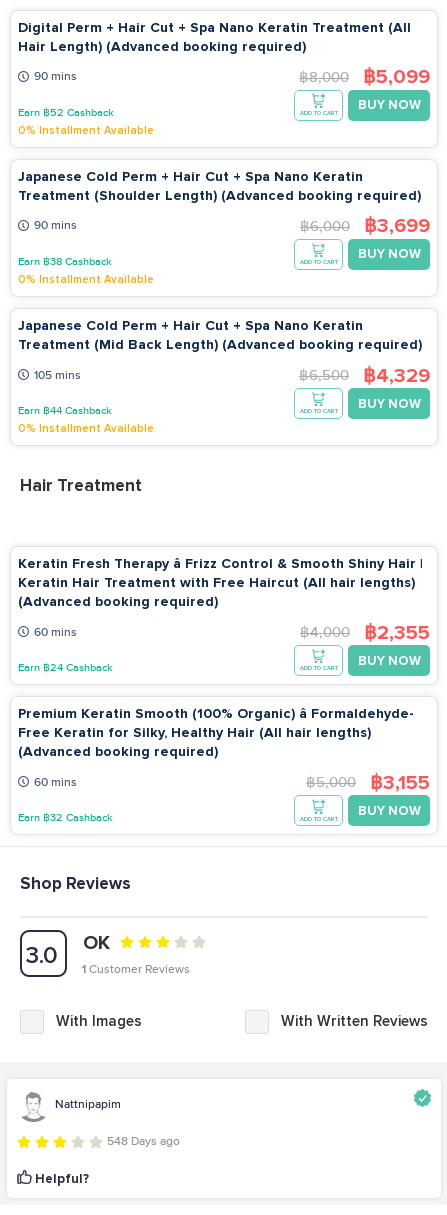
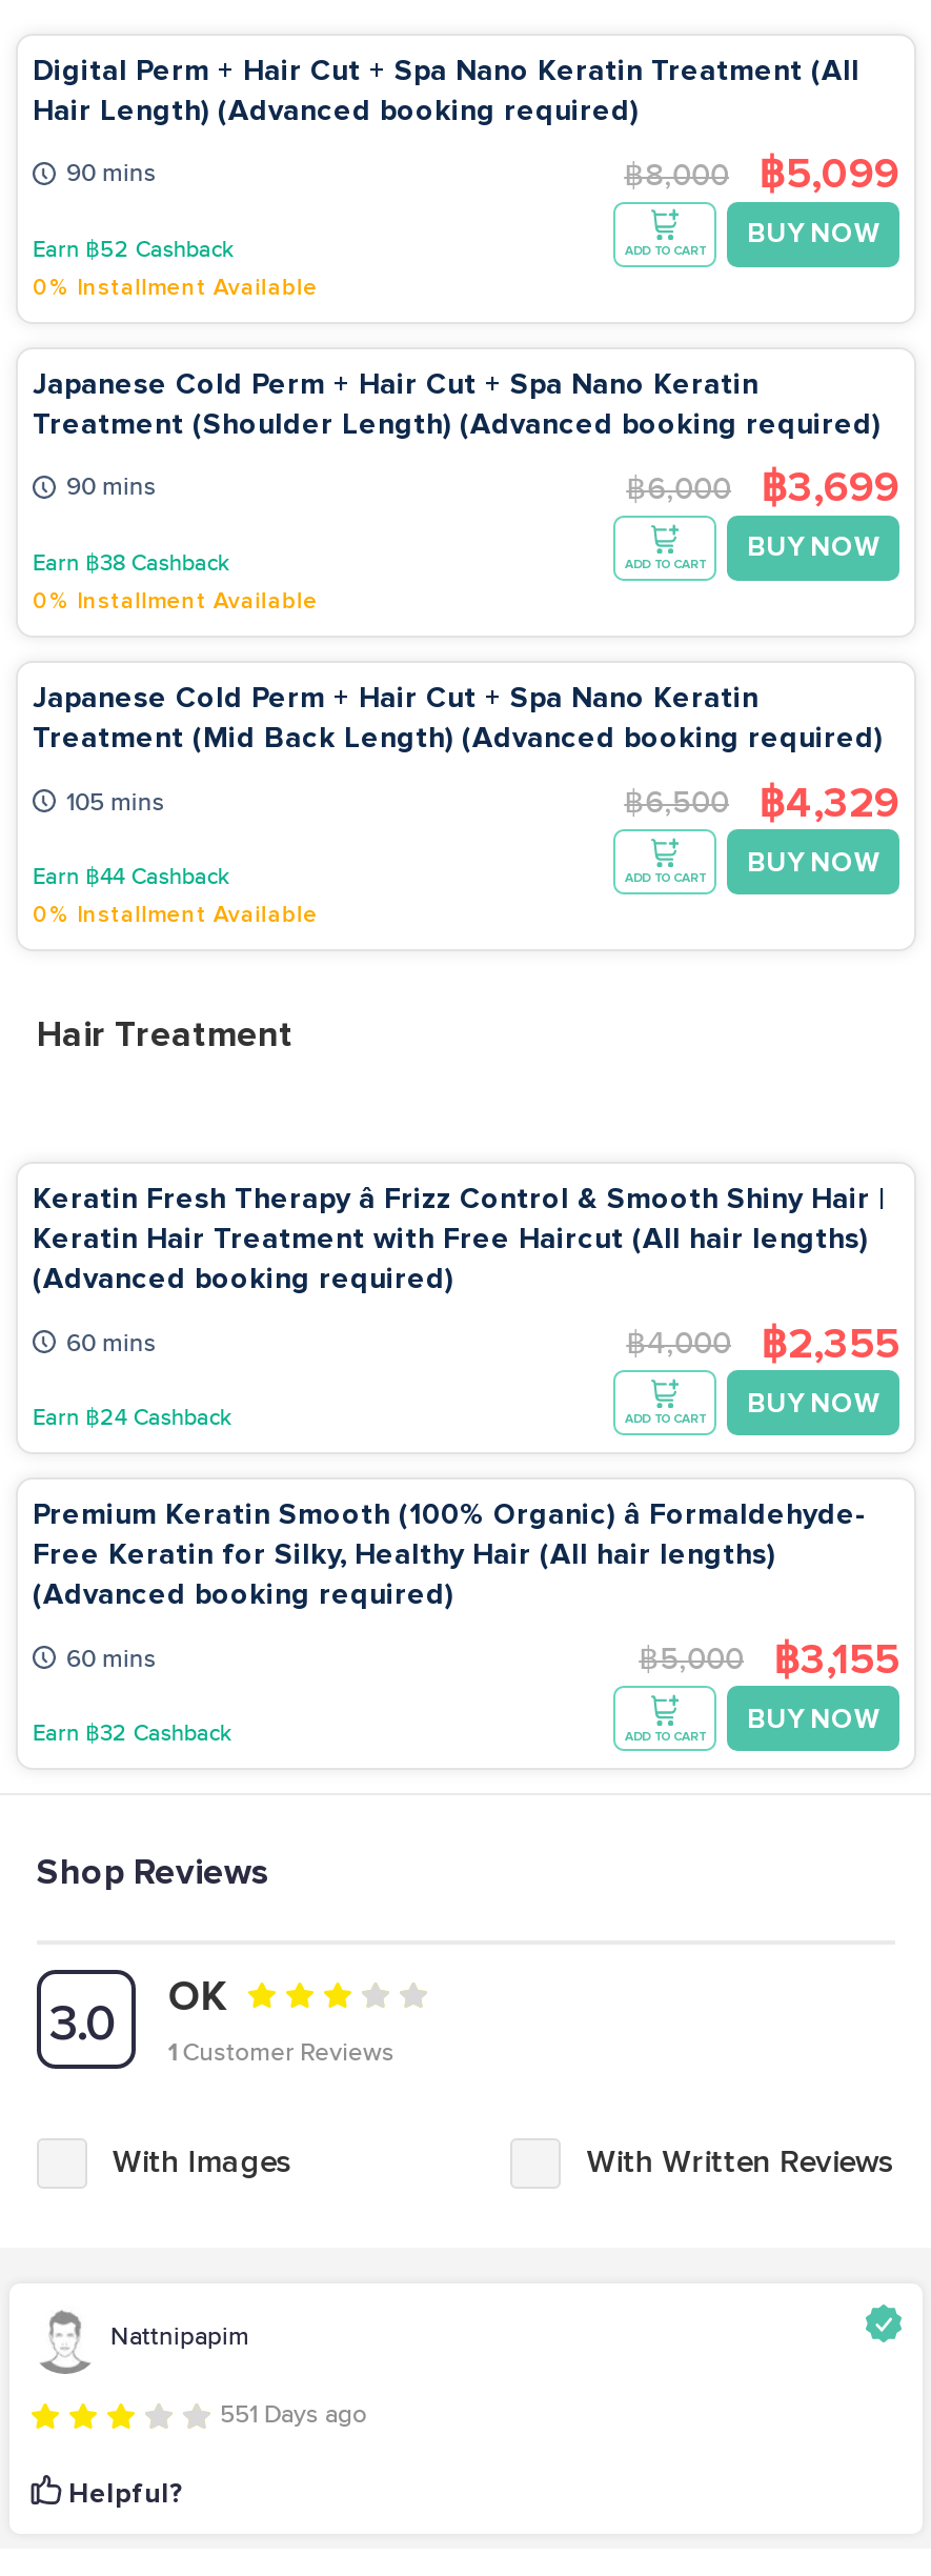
[107,1136,180,1148] 548 Days ago -> [220,2404,367,2430] 551 Days ago

